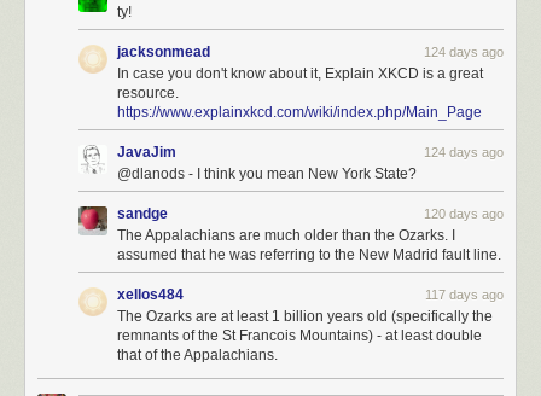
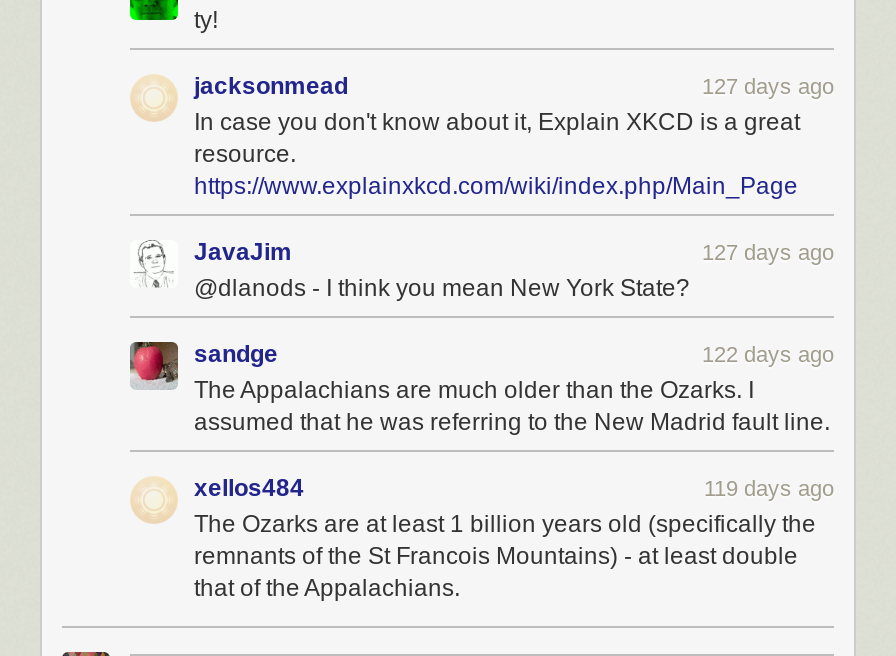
[424,44,504,59] 124 days ago -> [702,73,834,97] 127 days ago
[424,145,504,159] 124 days ago -> [702,239,834,263] 127 days ago
[424,206,504,221] 120 days ago -> [702,341,834,365] 122 days ago
[425,287,504,301] 117 days ago -> [704,475,834,499] 119 days ago

